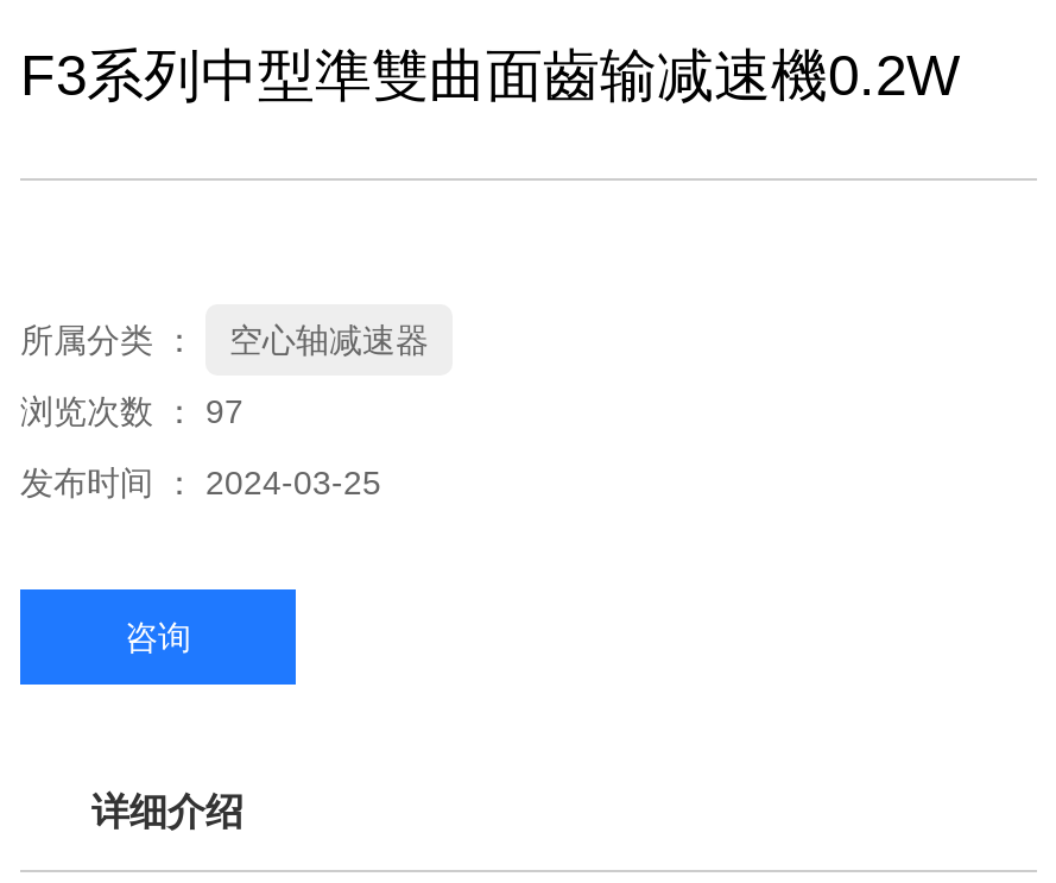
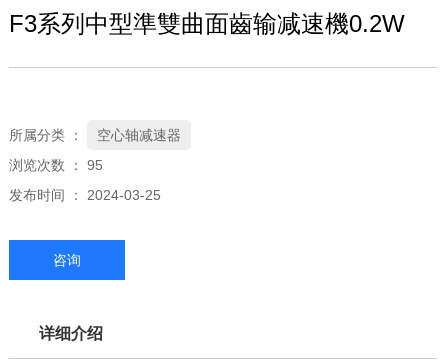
[20,391,244,429] 浏览次数 ：97 -> [9,157,103,173] 浏览次数 ：95

